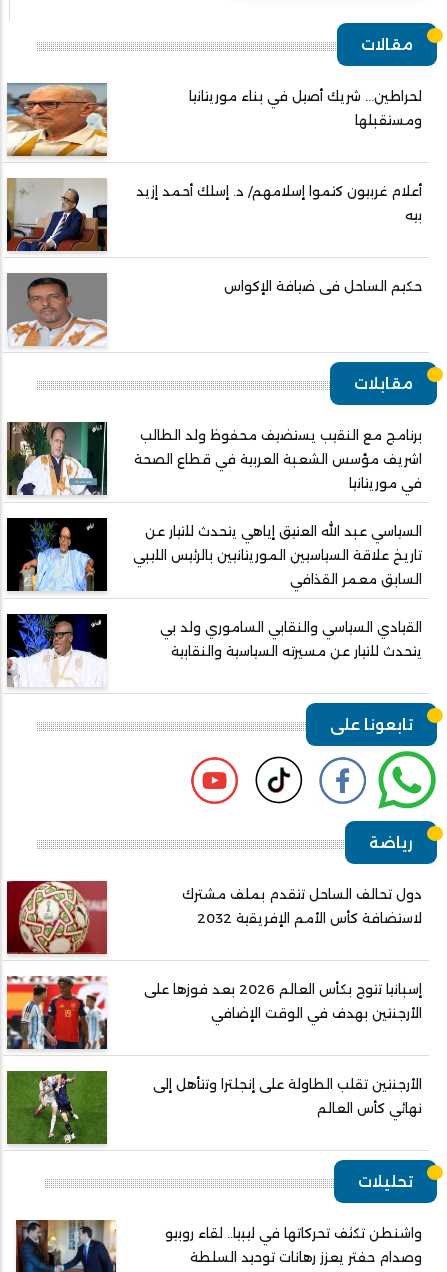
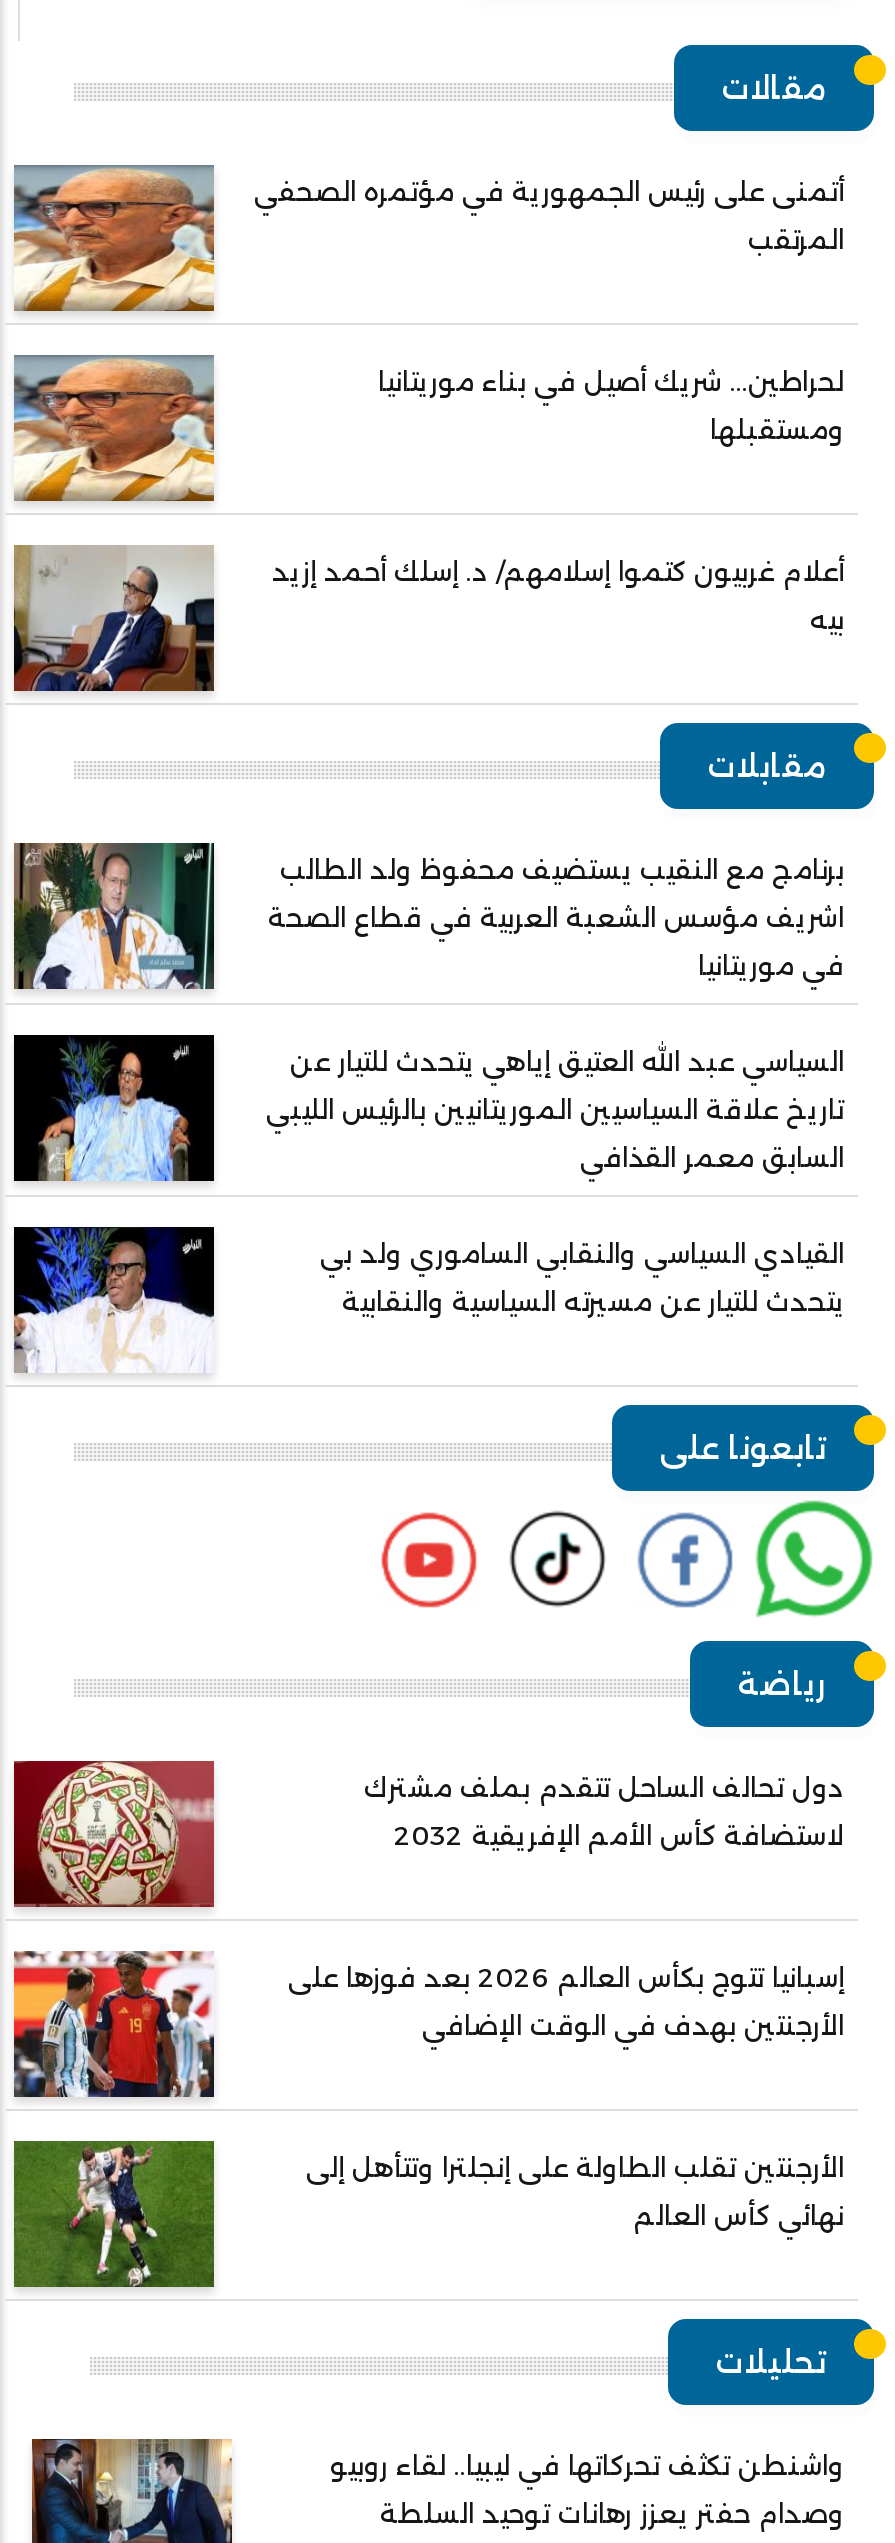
none -> [254,176,844,256] أتمنى على رئيس الجمهورية في مؤتمره الصحفي | المرتقب
moved [5,83,422,223] -> [10,355,844,636]: [image] | لحراطين... شريك أصيل في بناء موريتانيا | ومستقبلها | أعلام غربيون كتموا إسلامهم/ د. إسلك أحمد إزيد | بيه
[7,273,108,347] [image] -> none
[224,278,422,294] حكيم الساحل فى ضيافة الإكواس -> none

